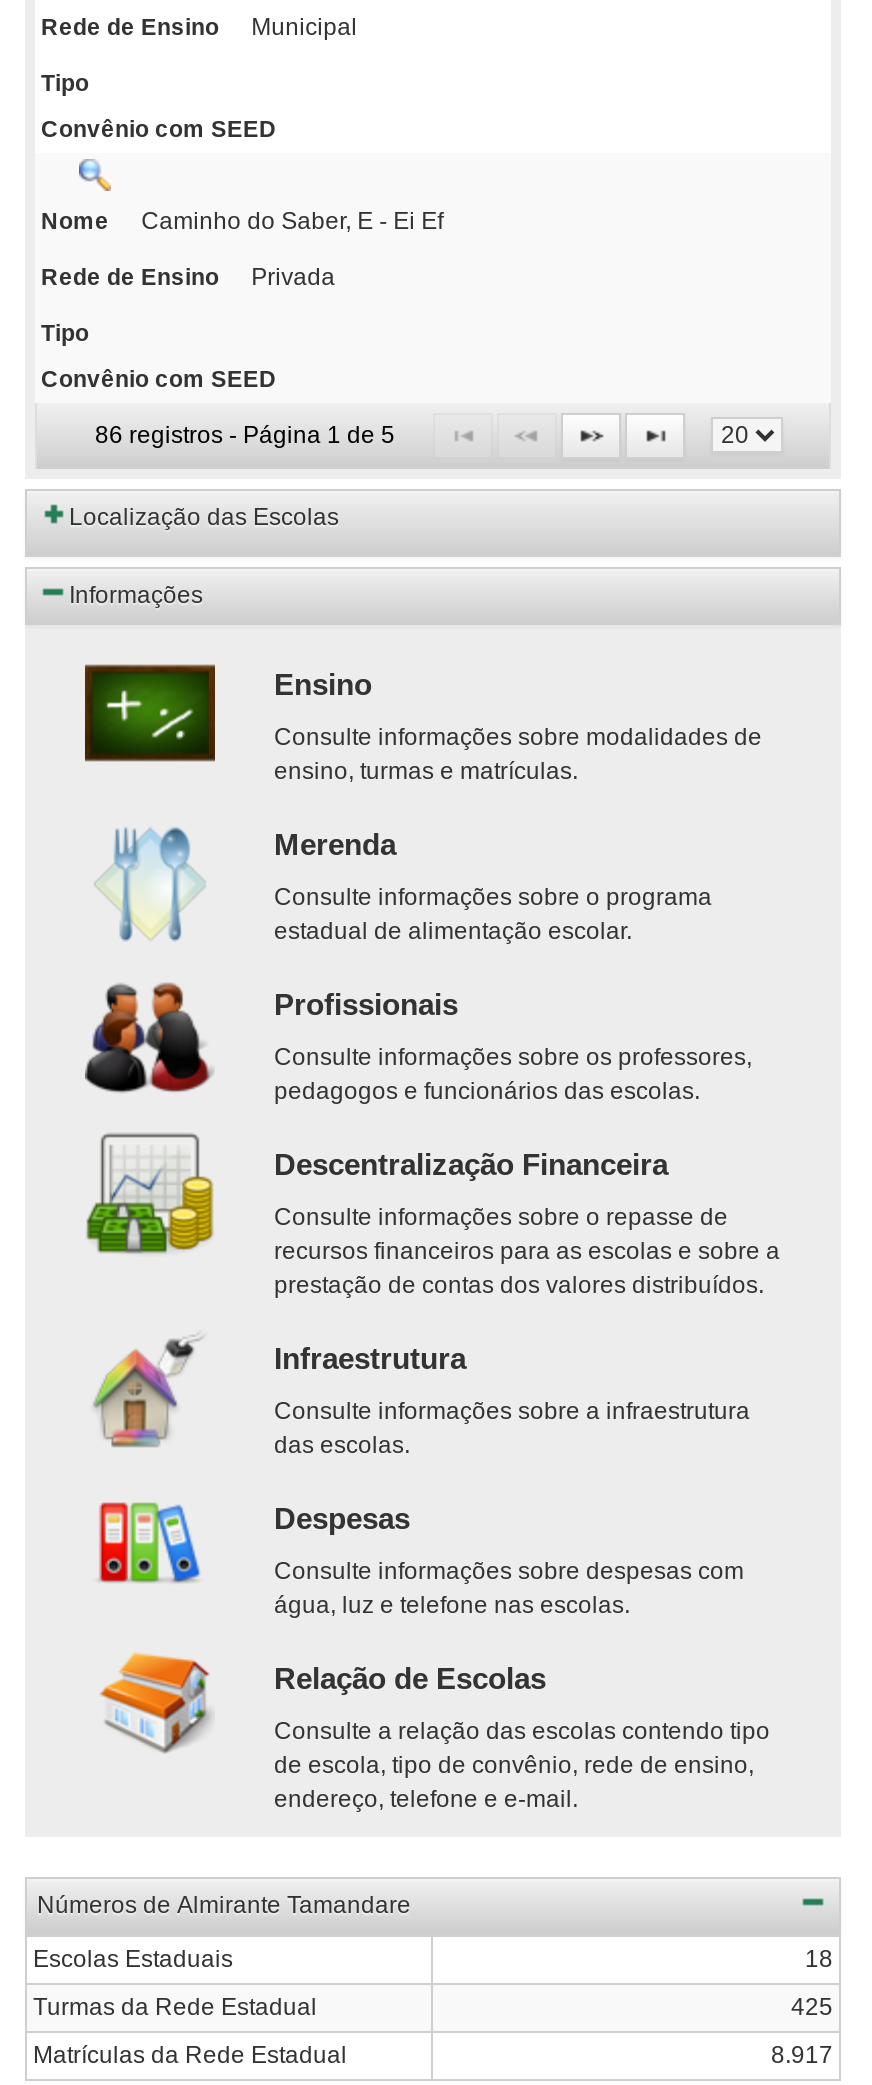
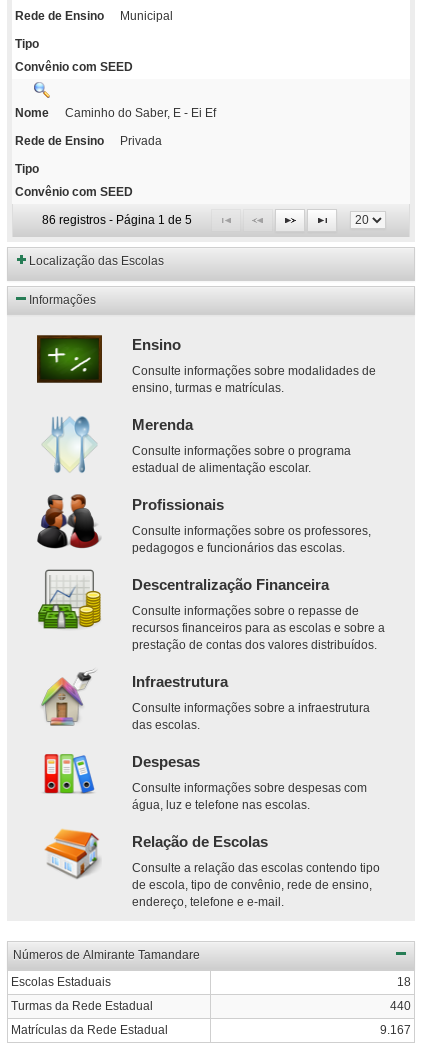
[791,1992,833,2020] 425 -> [390,999,411,1013] 440
[771,2040,833,2068] 8.917 -> [380,1023,411,1037] 9.167

